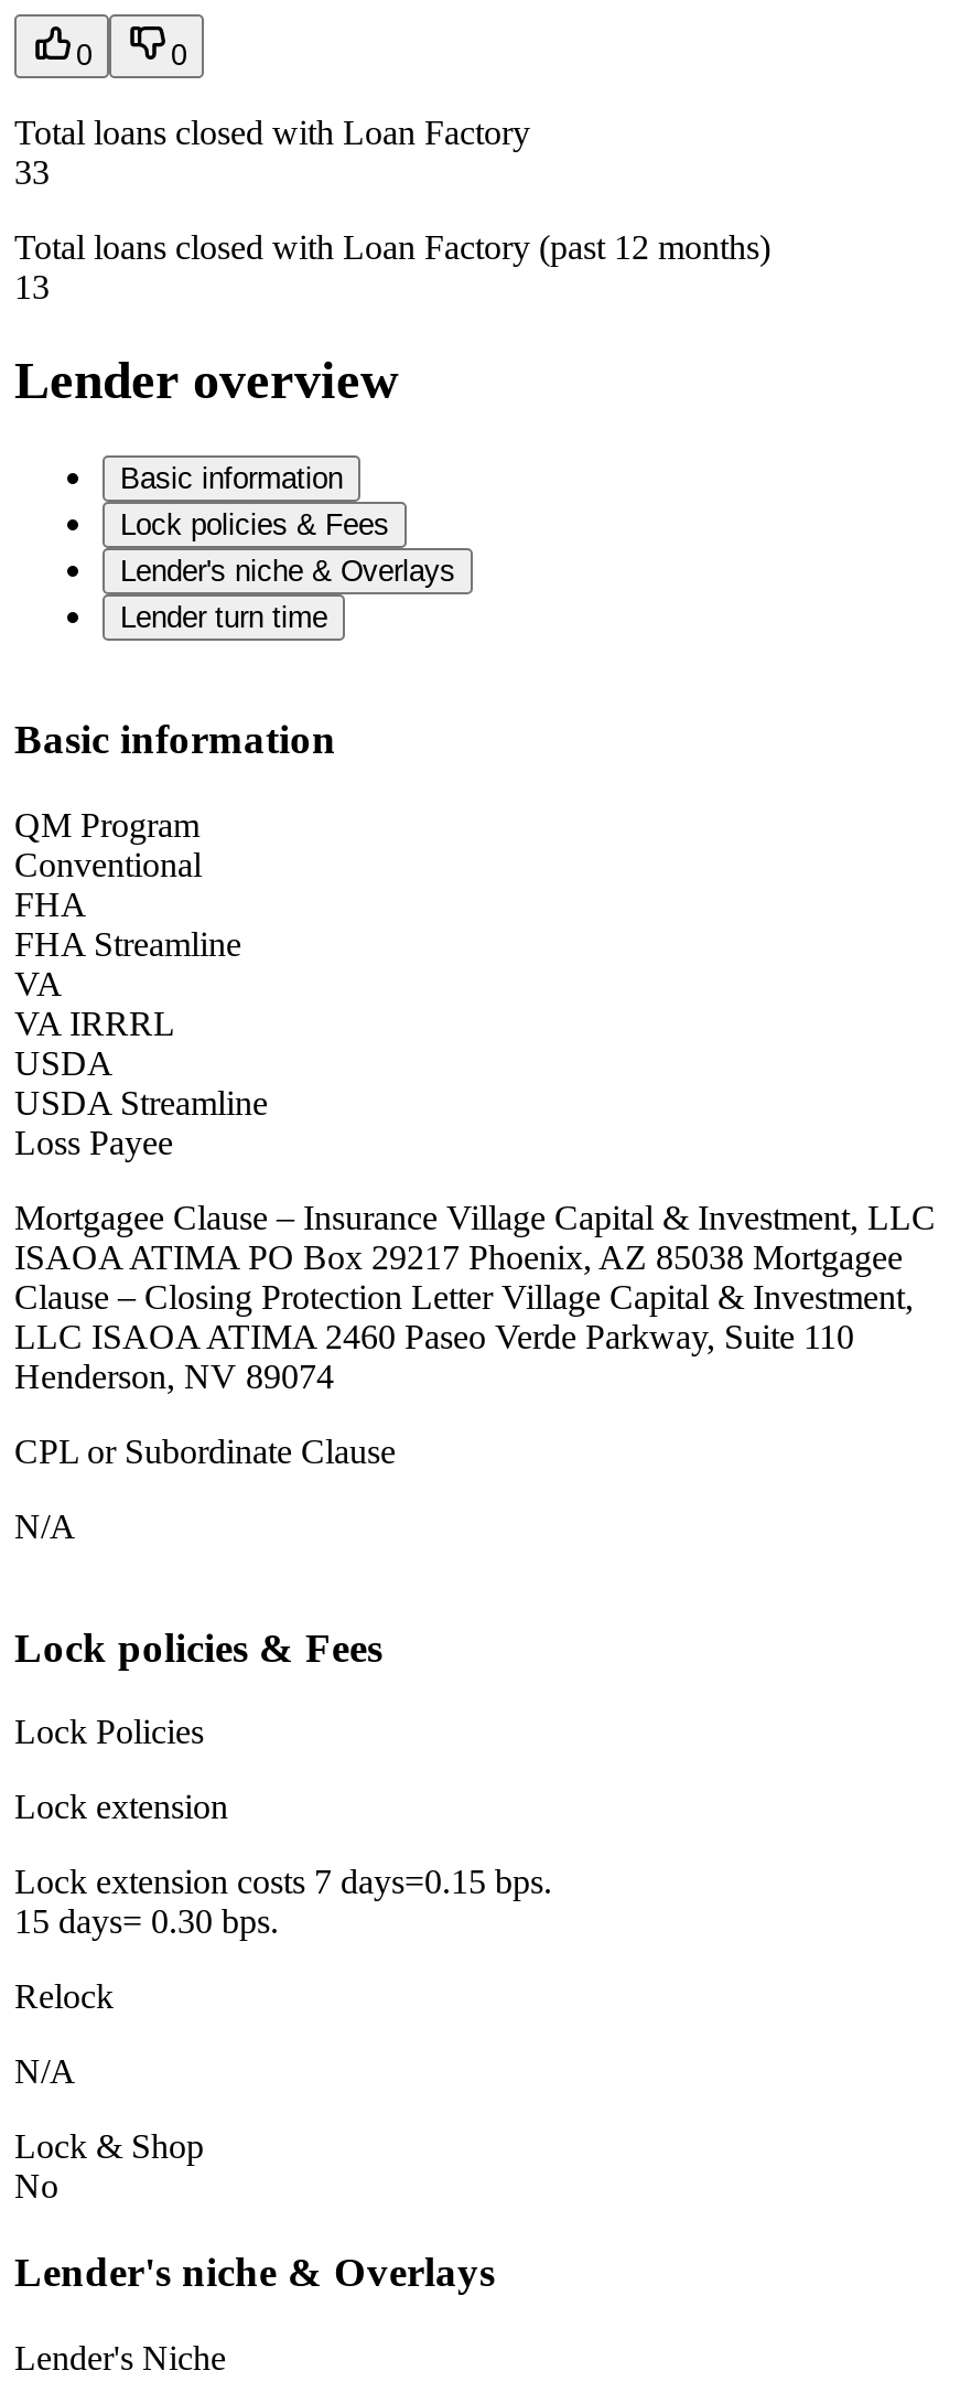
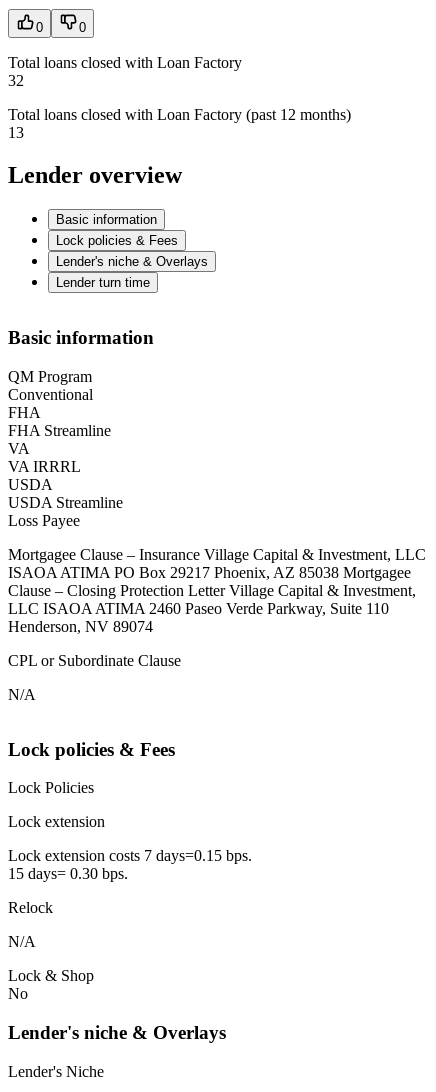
[14,153,50,190] 33 -> [8,72,24,89] 32

